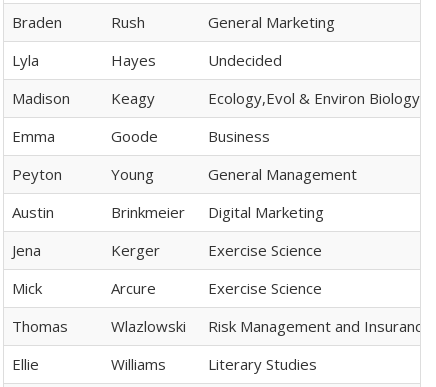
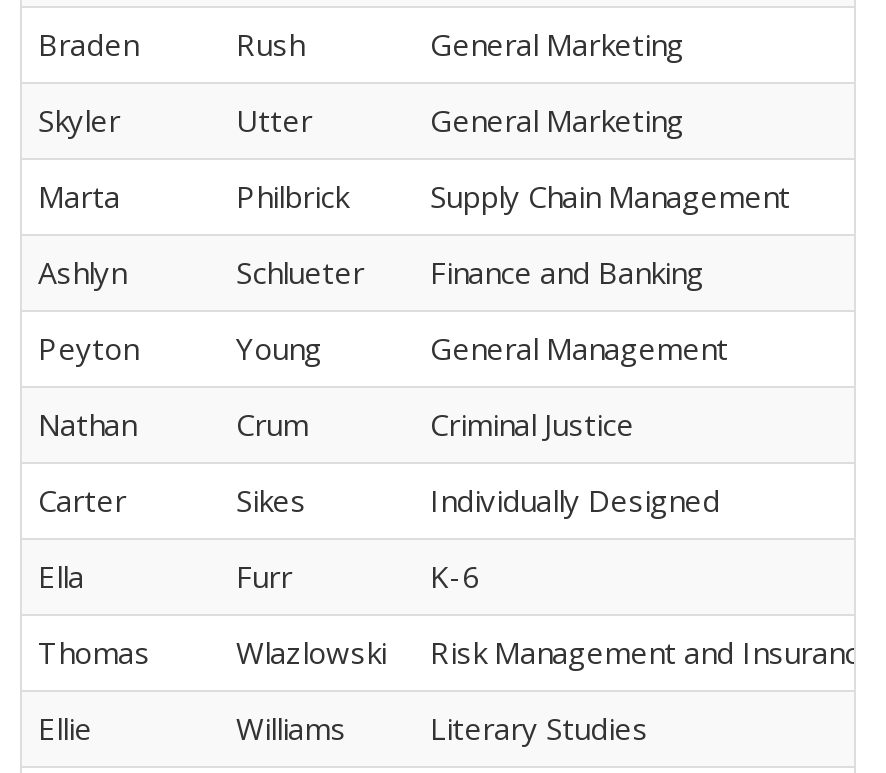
[12,50,282,70] Lyla | Hayes | Undecided -> [38,99,684,139] Skyler | Utter | General Marketing
[12,88,420,108] Madison | Keagy | Ecology,Evol & Environ Biology -> [38,175,790,215] Marta | Philbrick | Supply Chain Management
[12,126,270,146] Emma | Goode | Business -> [38,251,704,291] Ashlyn | Schlueter | Finance and Banking
[12,202,324,222] Austin | Brinkmeier | Digital Marketing -> [38,403,634,443] Nathan | Crum | Criminal Justice
[12,240,322,260] Jena | Kerger | Exercise Science -> [38,479,720,519] Carter | Sikes | Individually Designed
[12,278,322,298] Mick | Arcure | Exercise Science -> [38,555,480,595] Ella | Furr | K-6

